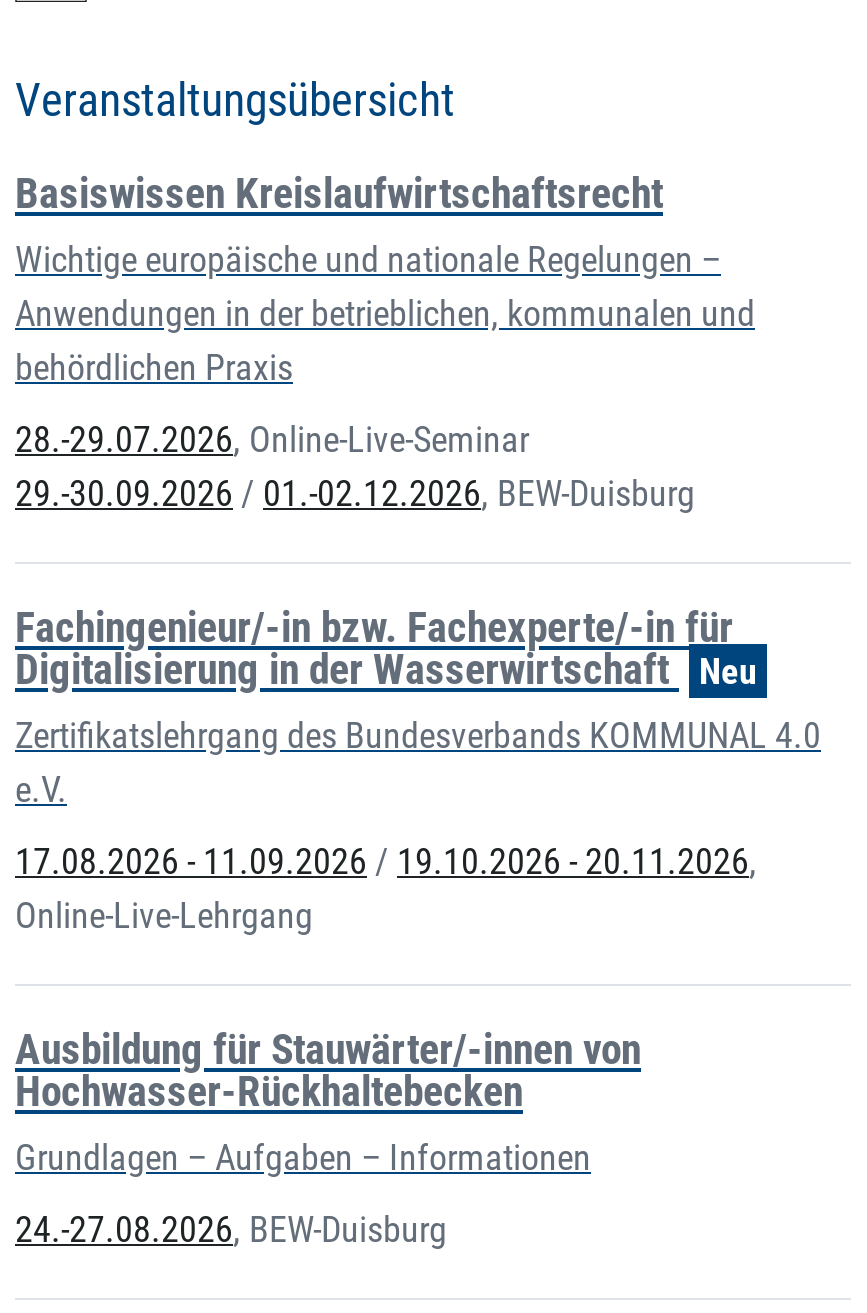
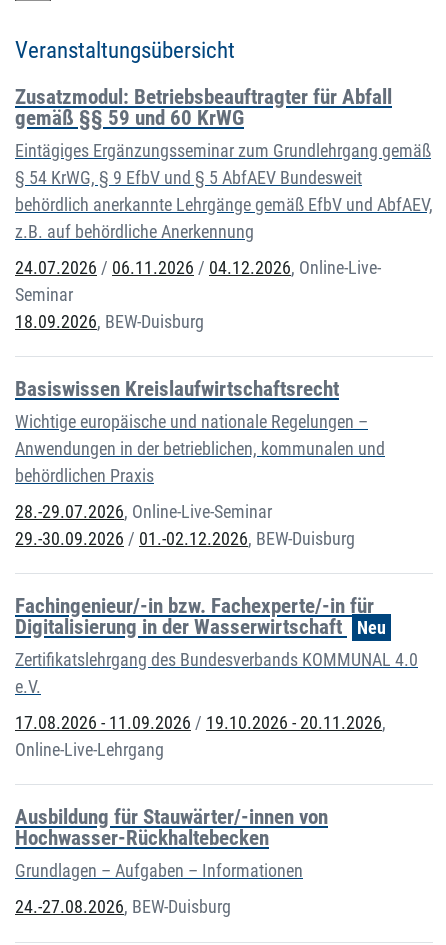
none -> [15,84,433,331] Zusatzmodul: Betriebsbeauftragter für Abfall | gemäß §§ 59 und 60 KrWG | Eintägiges Ergänzungsseminar zum Grundlehrgang gemäß | § 54 KrWG, § 9 EfbV und § 5 AbfAEV Bundesweit | behördlich anerkannte Lehrgänge gemäß EfbV und AbfAEV, | z.B. auf behördliche Anerkennung | 24.07.2026 / 06.11.2026 / 04.12.2026, Online-Live- | Seminar | 18.09.2026, BEW-Duisburg

